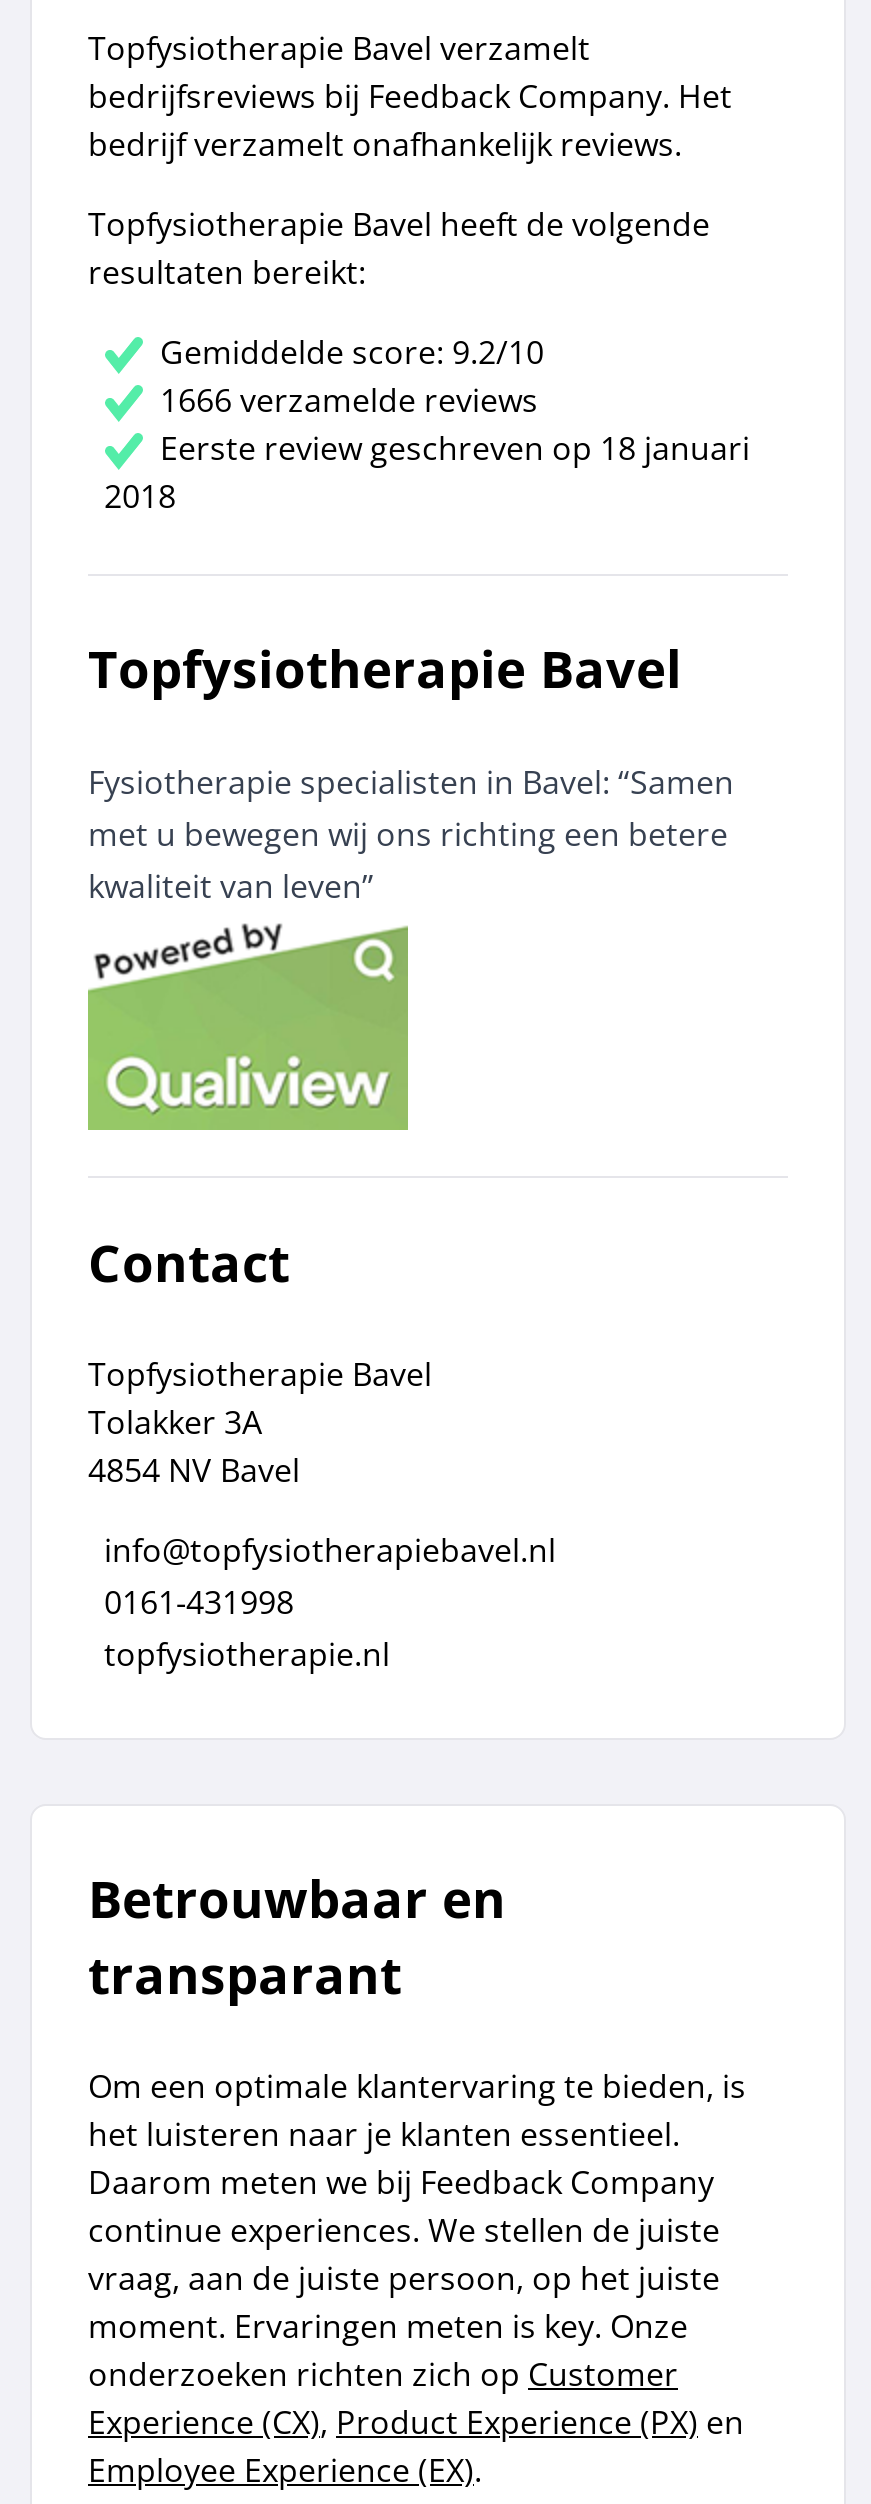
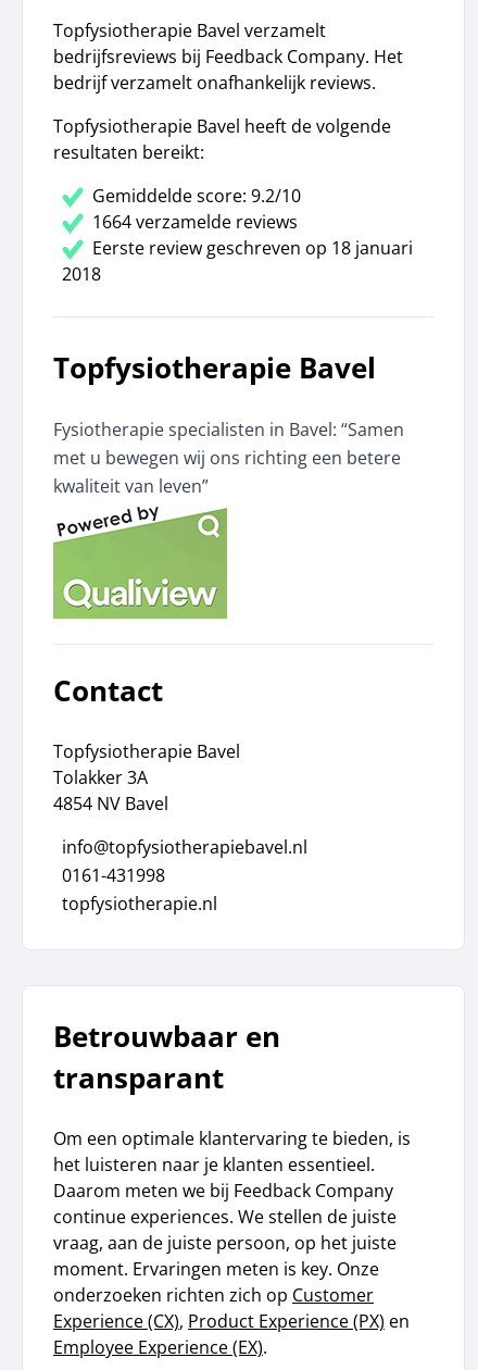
[160,378,538,422] 1666 verzamelde reviews -> [92,210,298,234] 1664 verzamelde reviews

